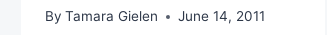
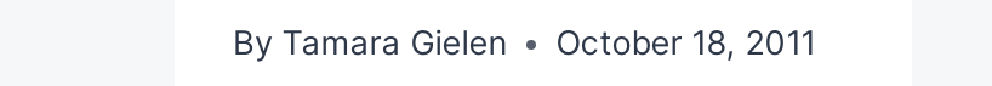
[45,8,265,24] By Tamara Gielen June 14, 2011 -> [233,24,815,63] By Tamara Gielen October 18, 2011

